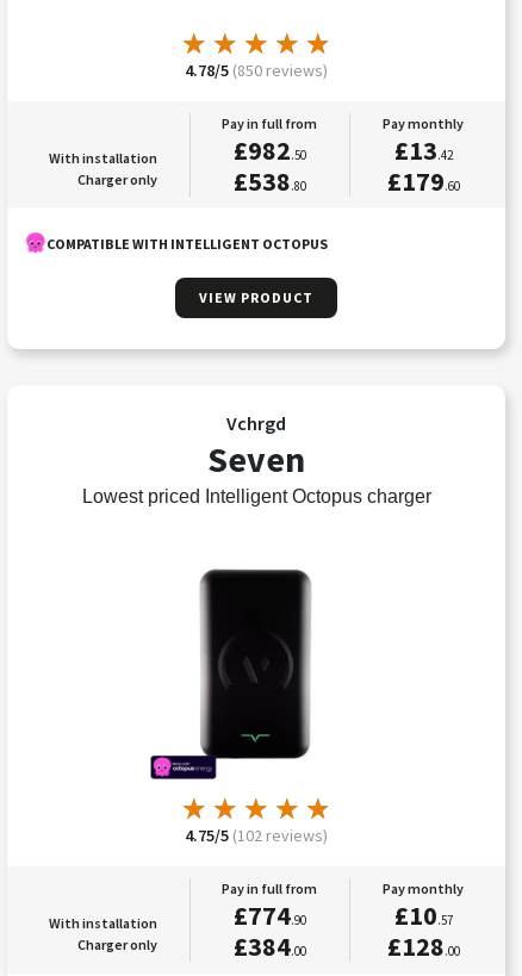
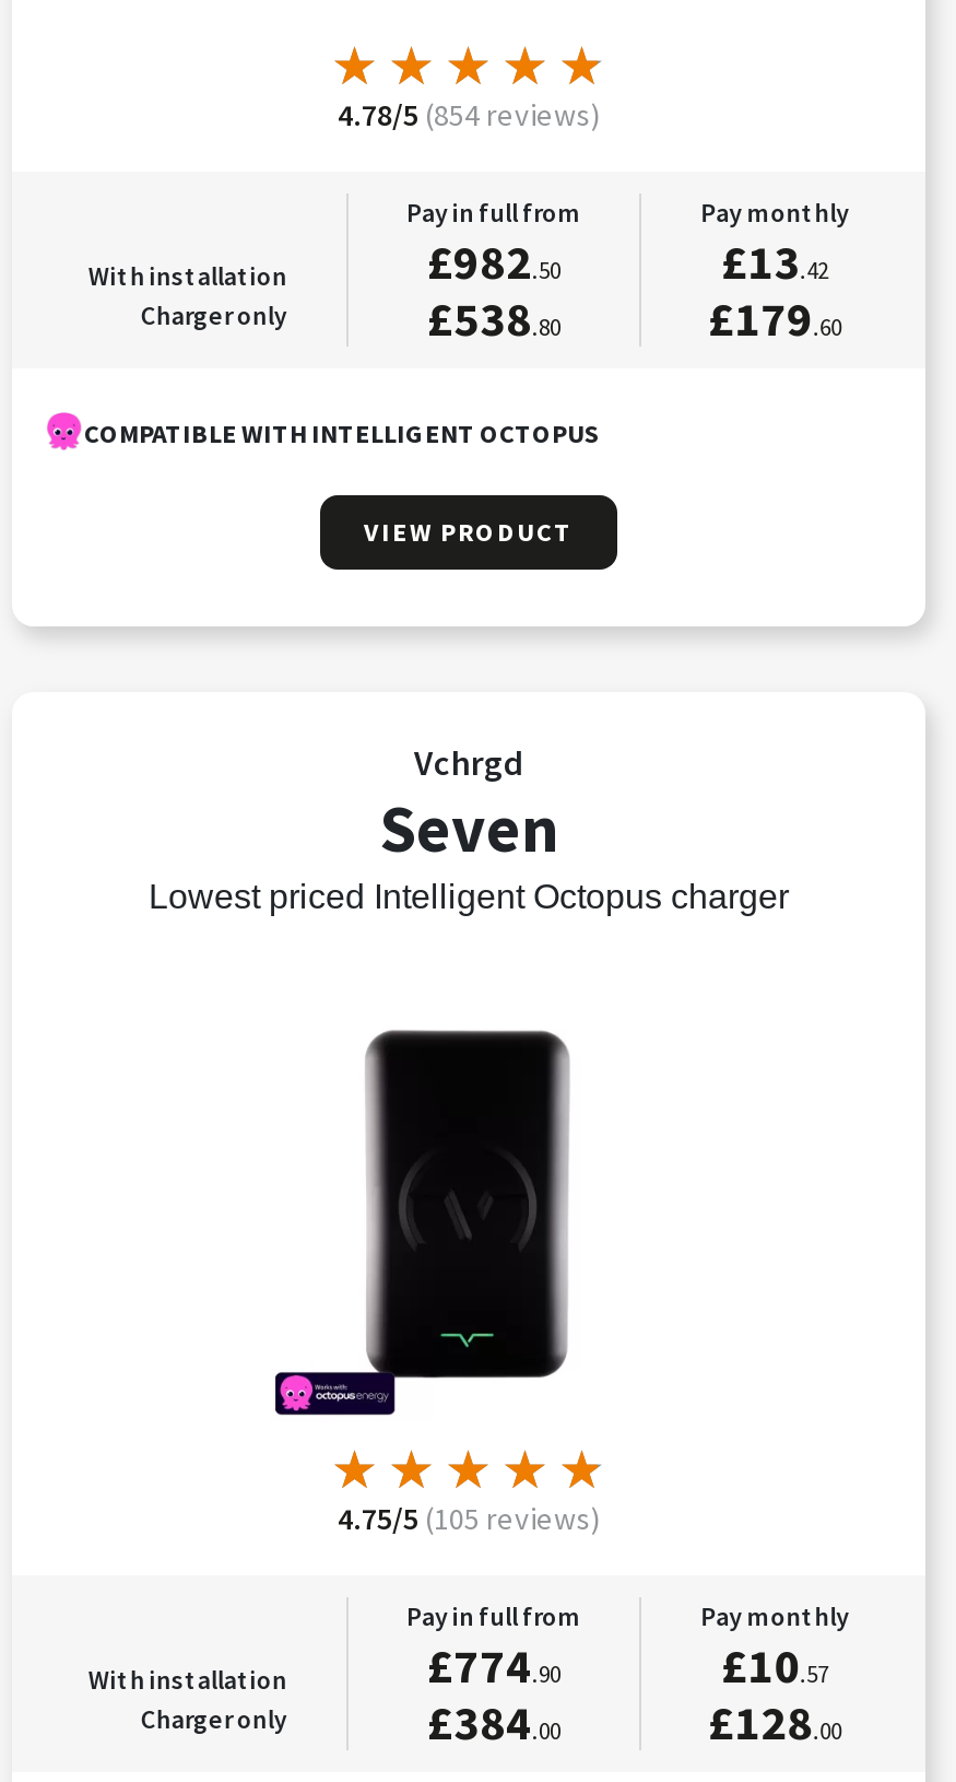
[185,60,328,81] 4.78/5 (850 reviews) -> [338,95,600,135] 4.78/5 (854 reviews)
[185,825,328,846] 4.75/5 (102 reviews) -> [338,1499,600,1538] 4.75/5 (105 reviews)

